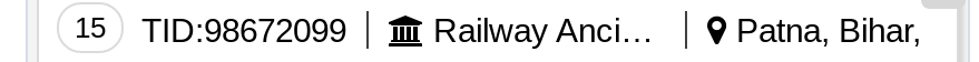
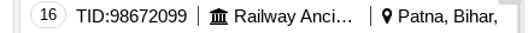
[75,12,346,49] 15 TID:98672099 -> [40,6,187,26] 16 TID:98672099

